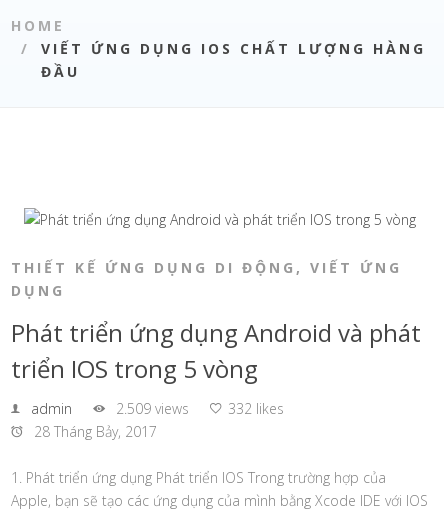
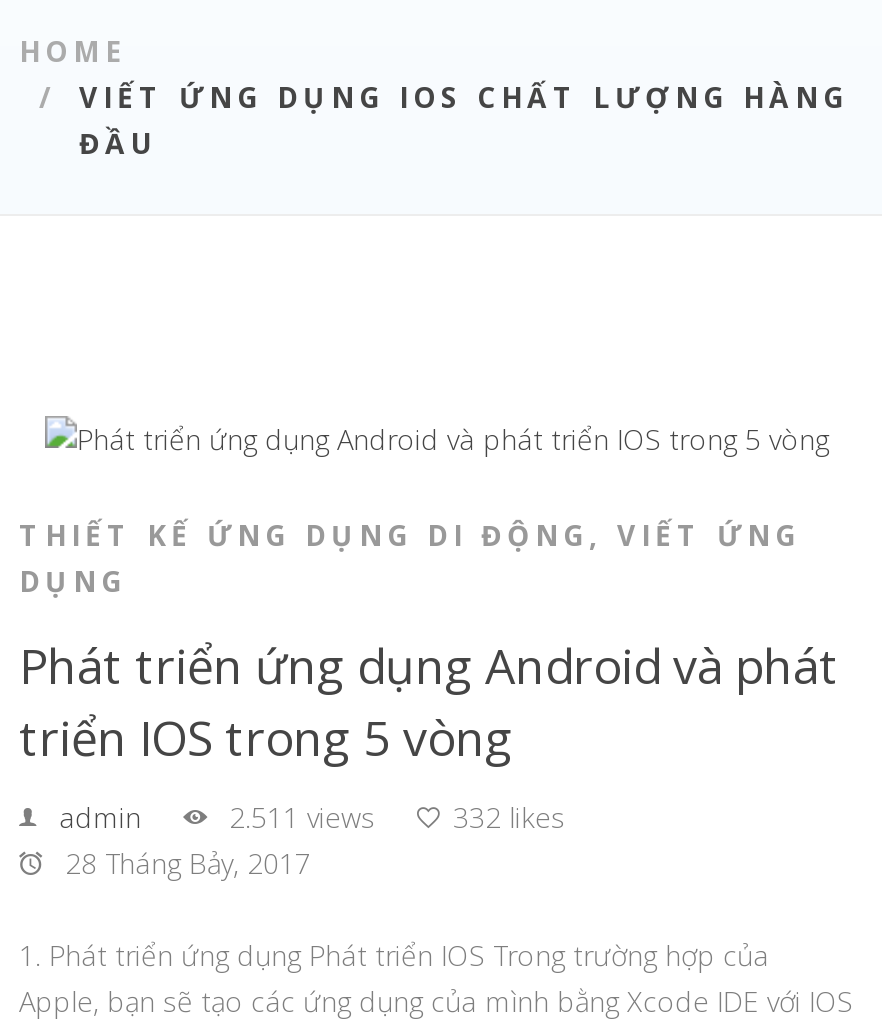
[112,399,189,418] 2.509 views -> [221,798,375,836] 2.511 views

